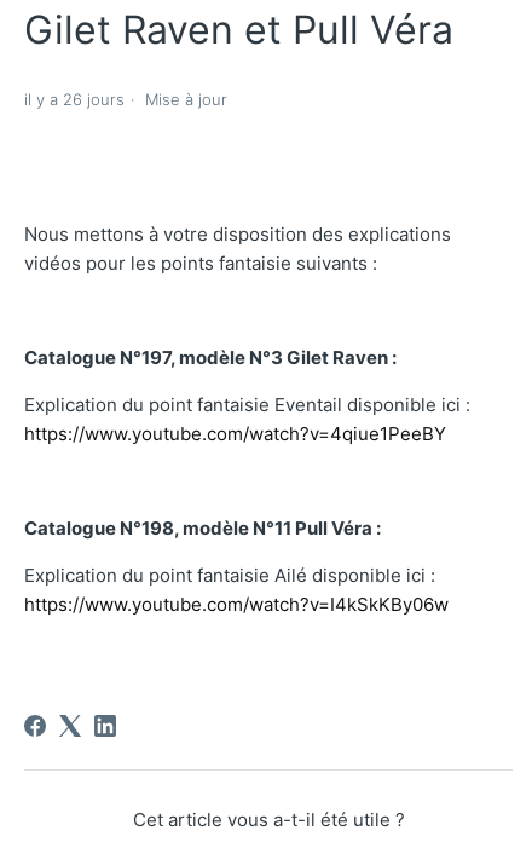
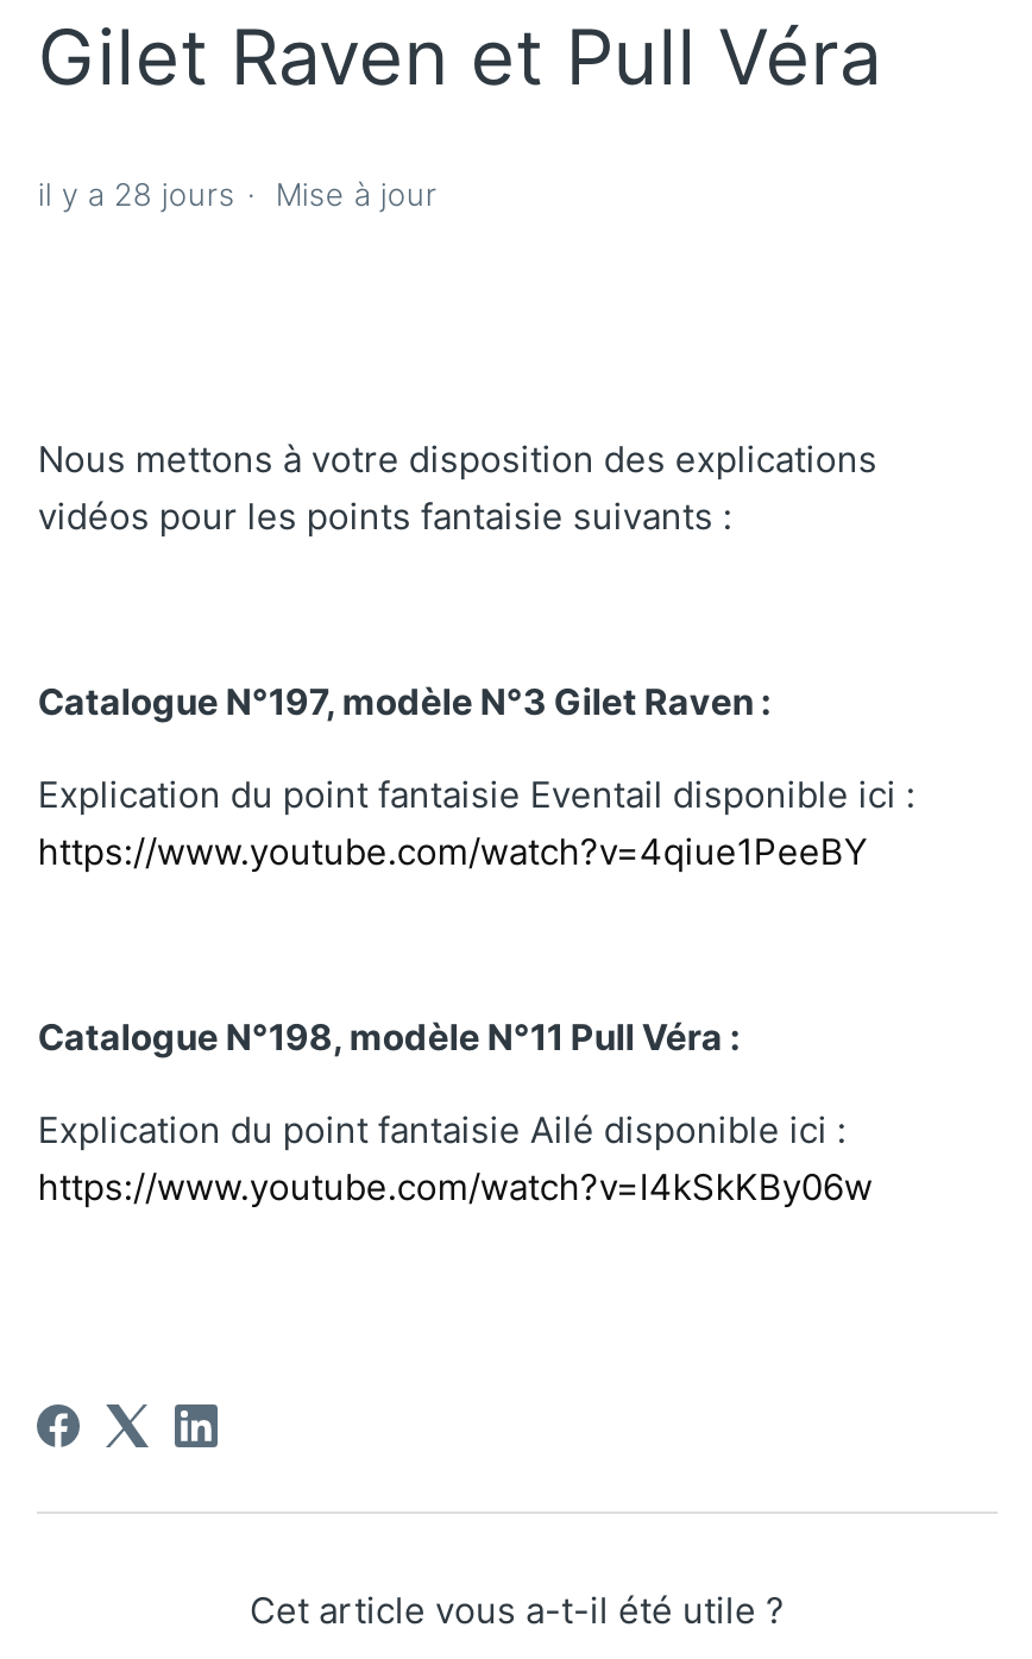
[25,90,228,109] il y a 26 jours Mise à jour -> [38,176,437,214] il y a 28 jours Mise à jour

